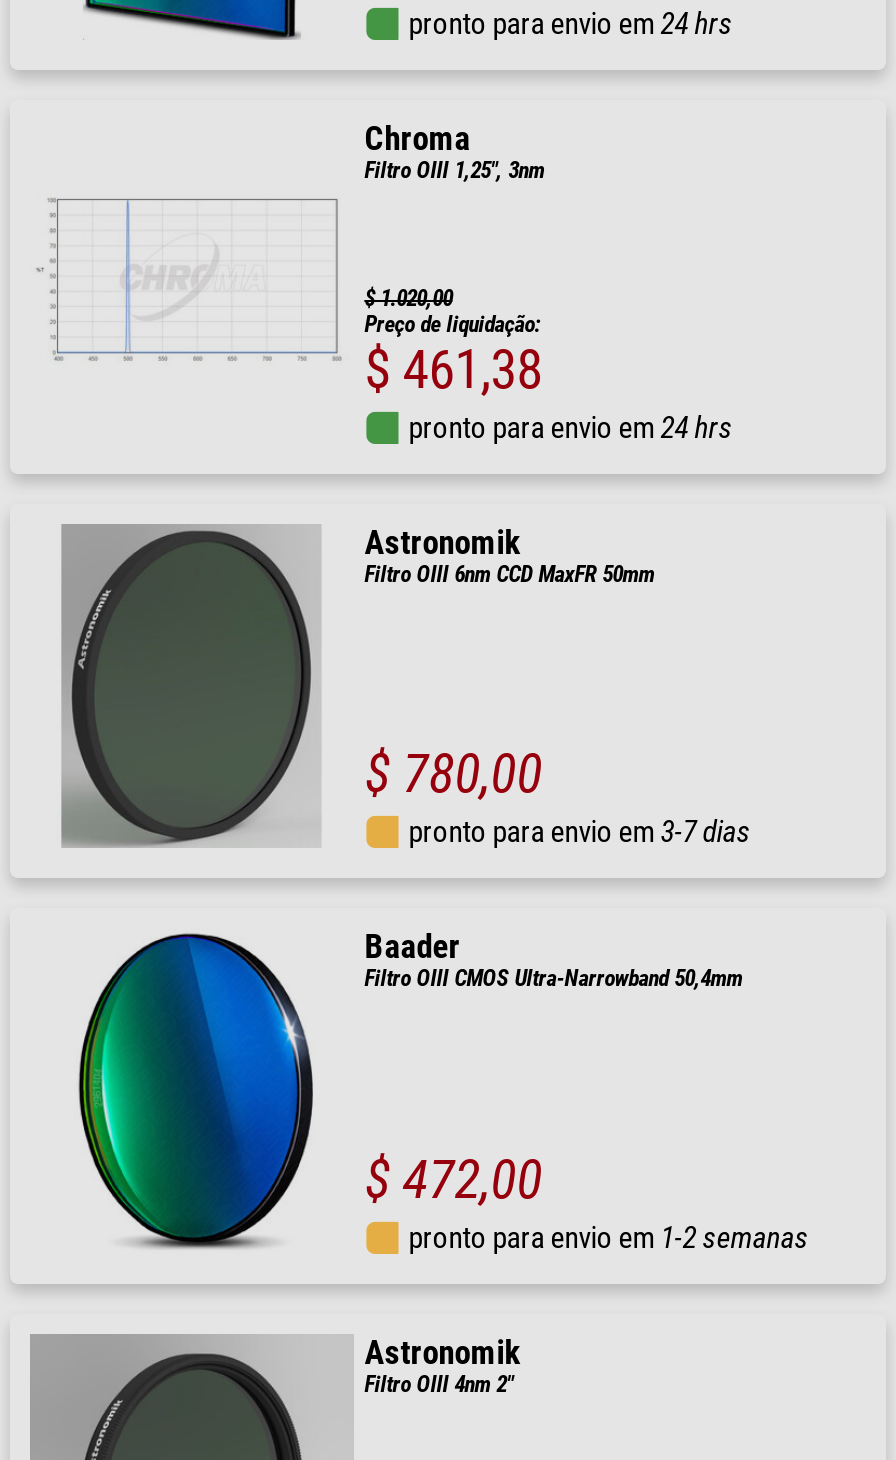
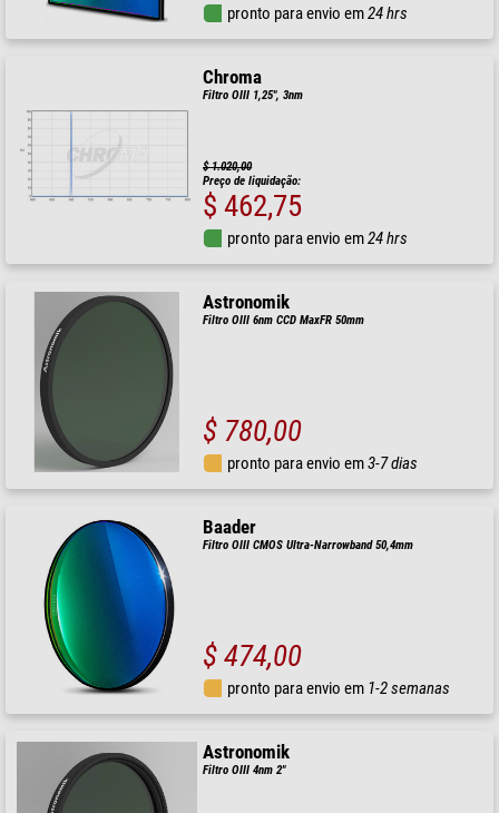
[364,338,542,402] $ 461,38 -> [203,188,302,224] $ 462,75
[364,1147,542,1211] $ 472,00 -> [203,638,302,674] $ 474,00

